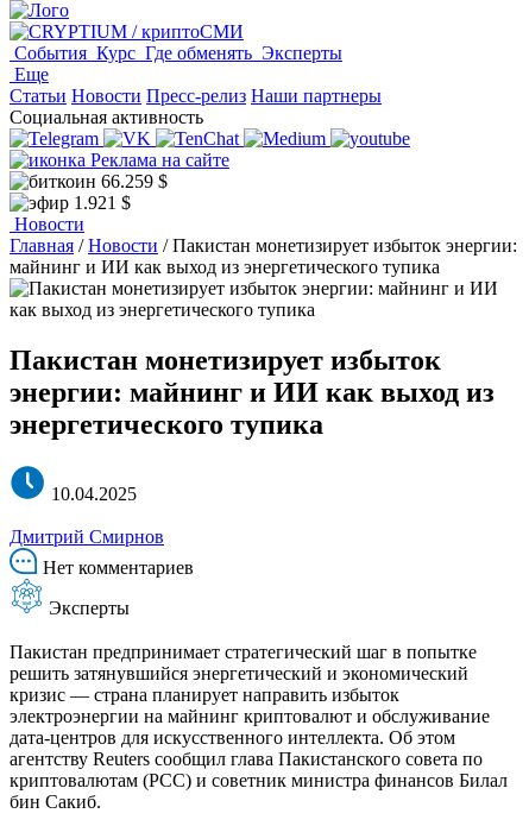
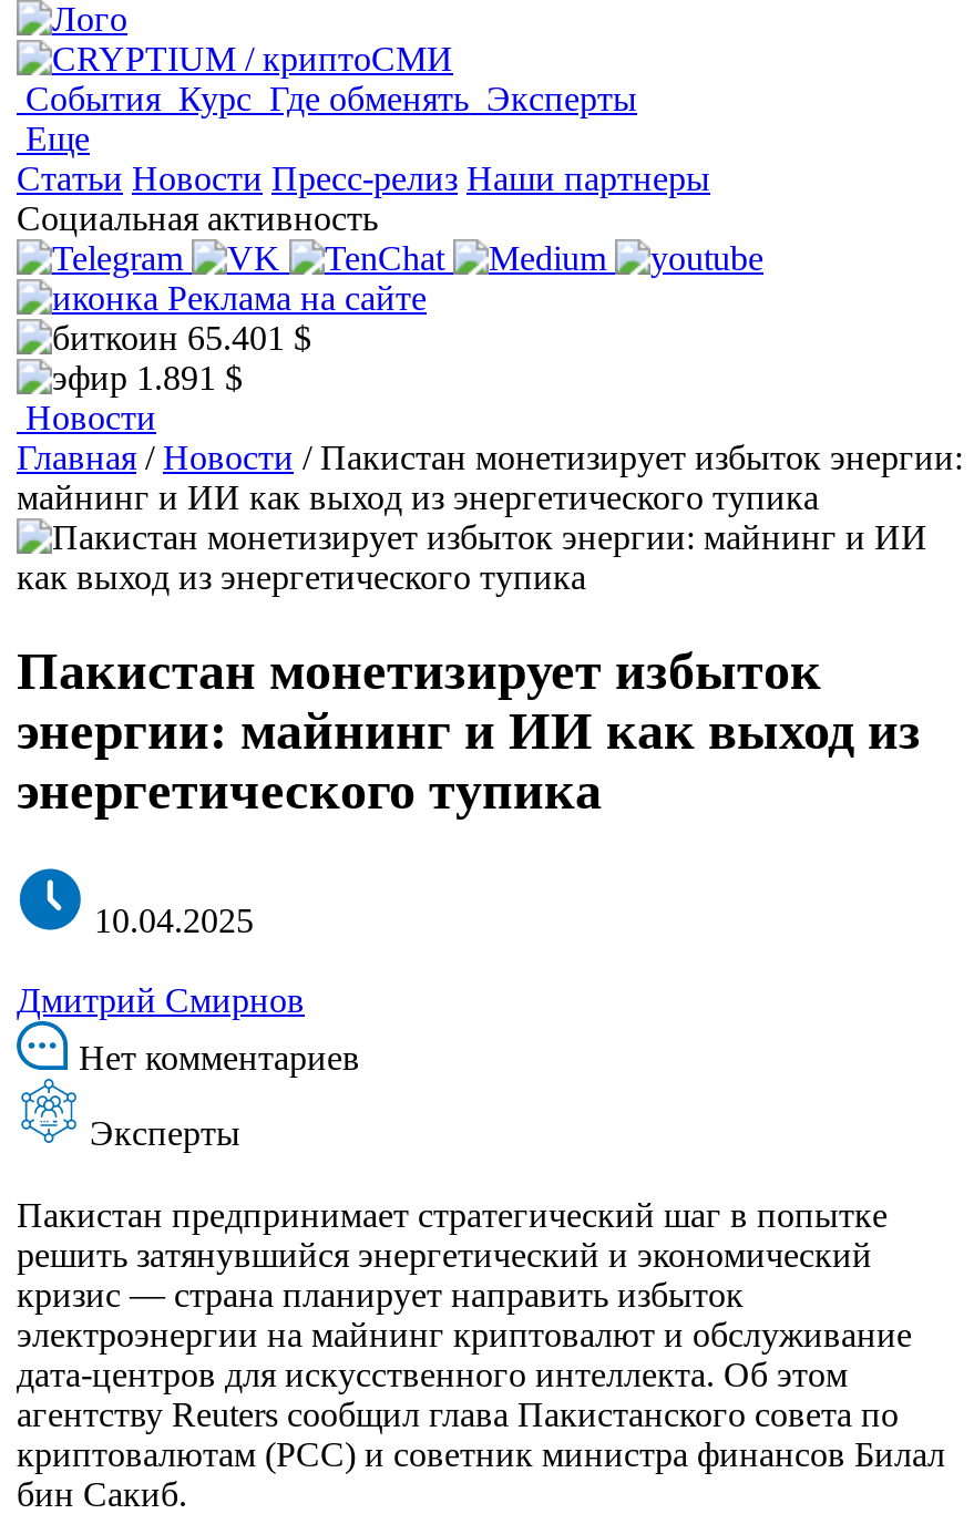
[96,171,168,191] 66.259 $ -> [178,319,311,357] 65.401 $
[69,193,131,213] 1.921 $ -> [127,359,243,397] 1.891 $

